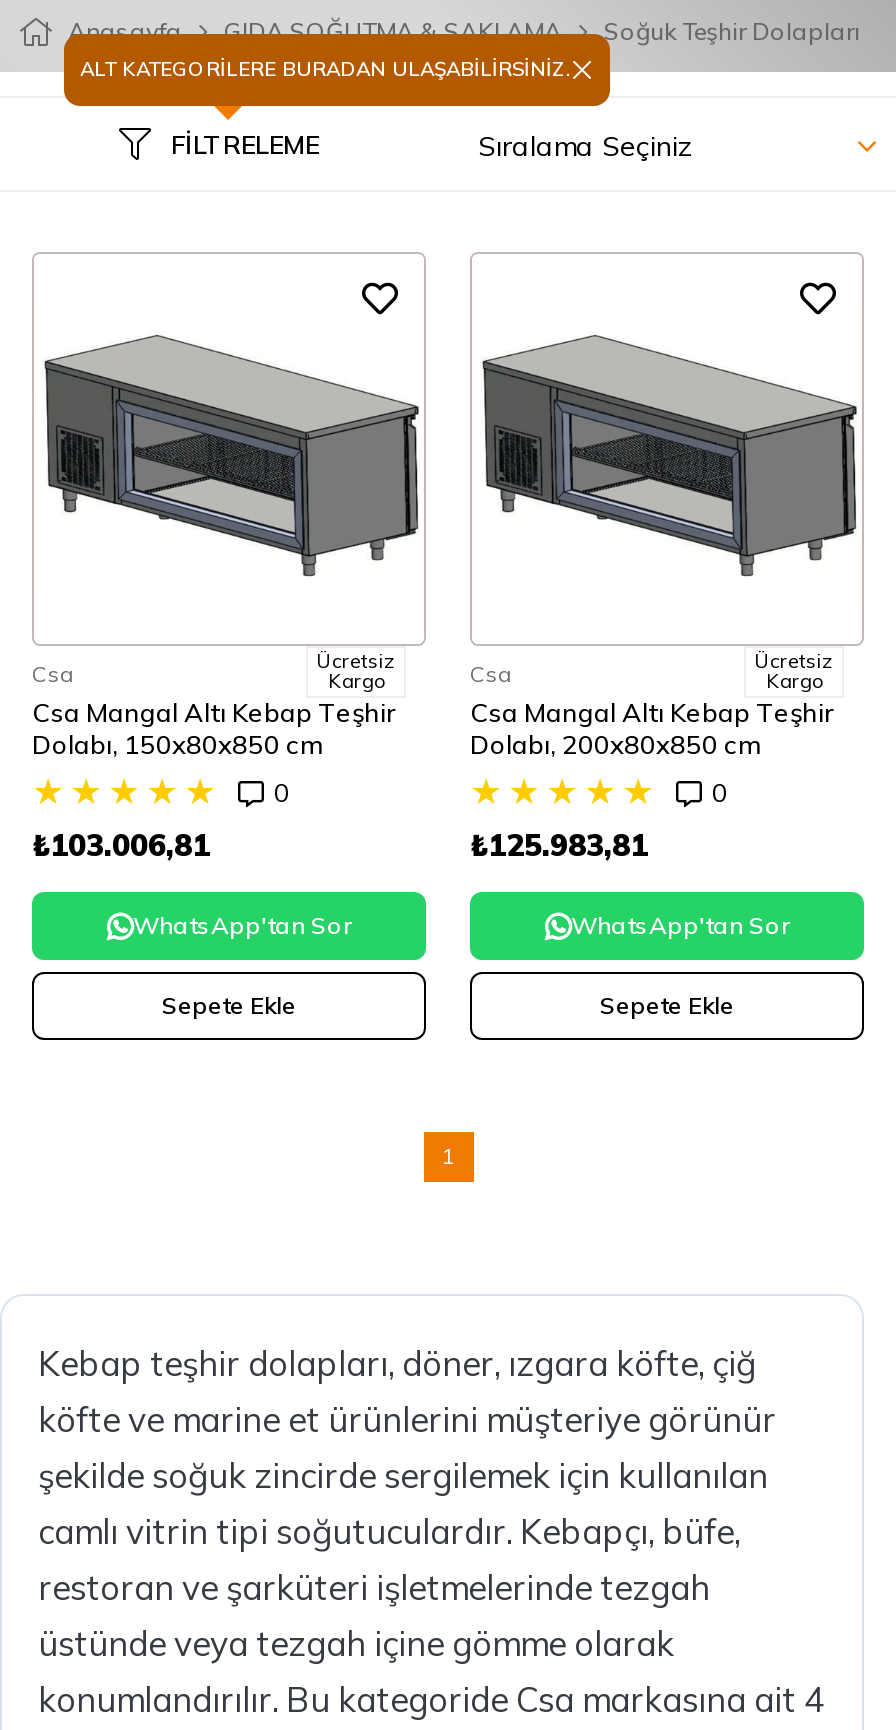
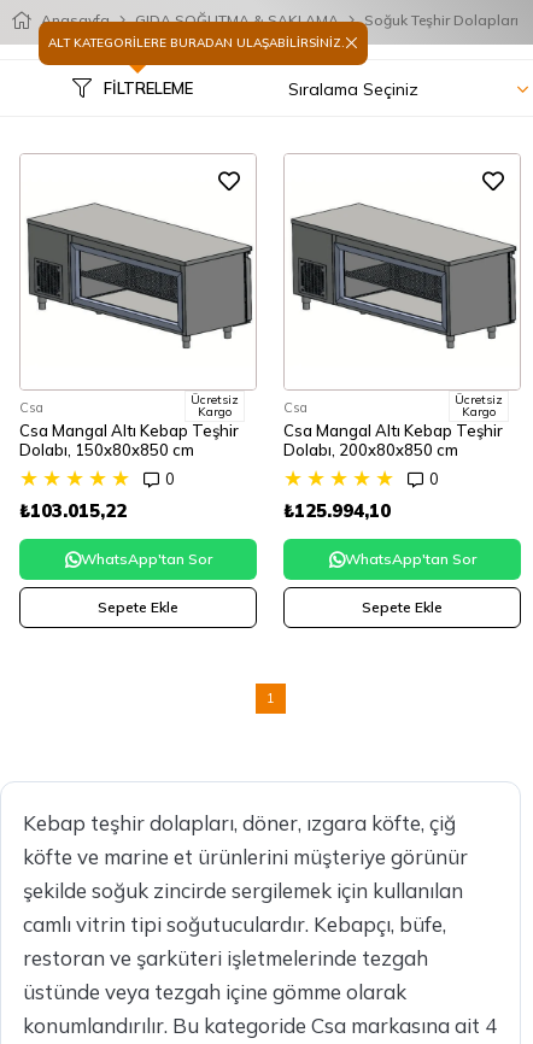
[32,826,210,864] ₺103.006,81 -> [19,499,127,522] ₺103.015,22
[470,826,648,864] ₺125.983,81 -> [283,499,391,522] ₺125.994,10

